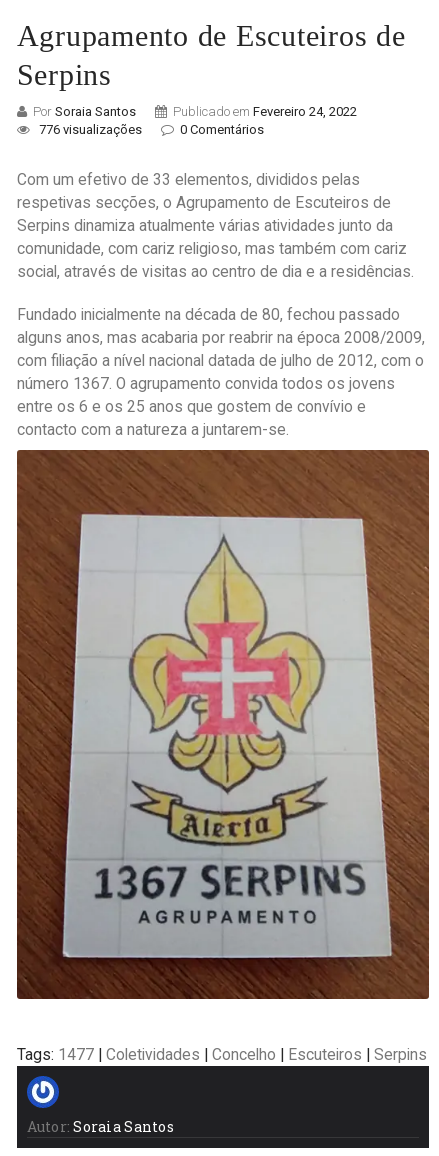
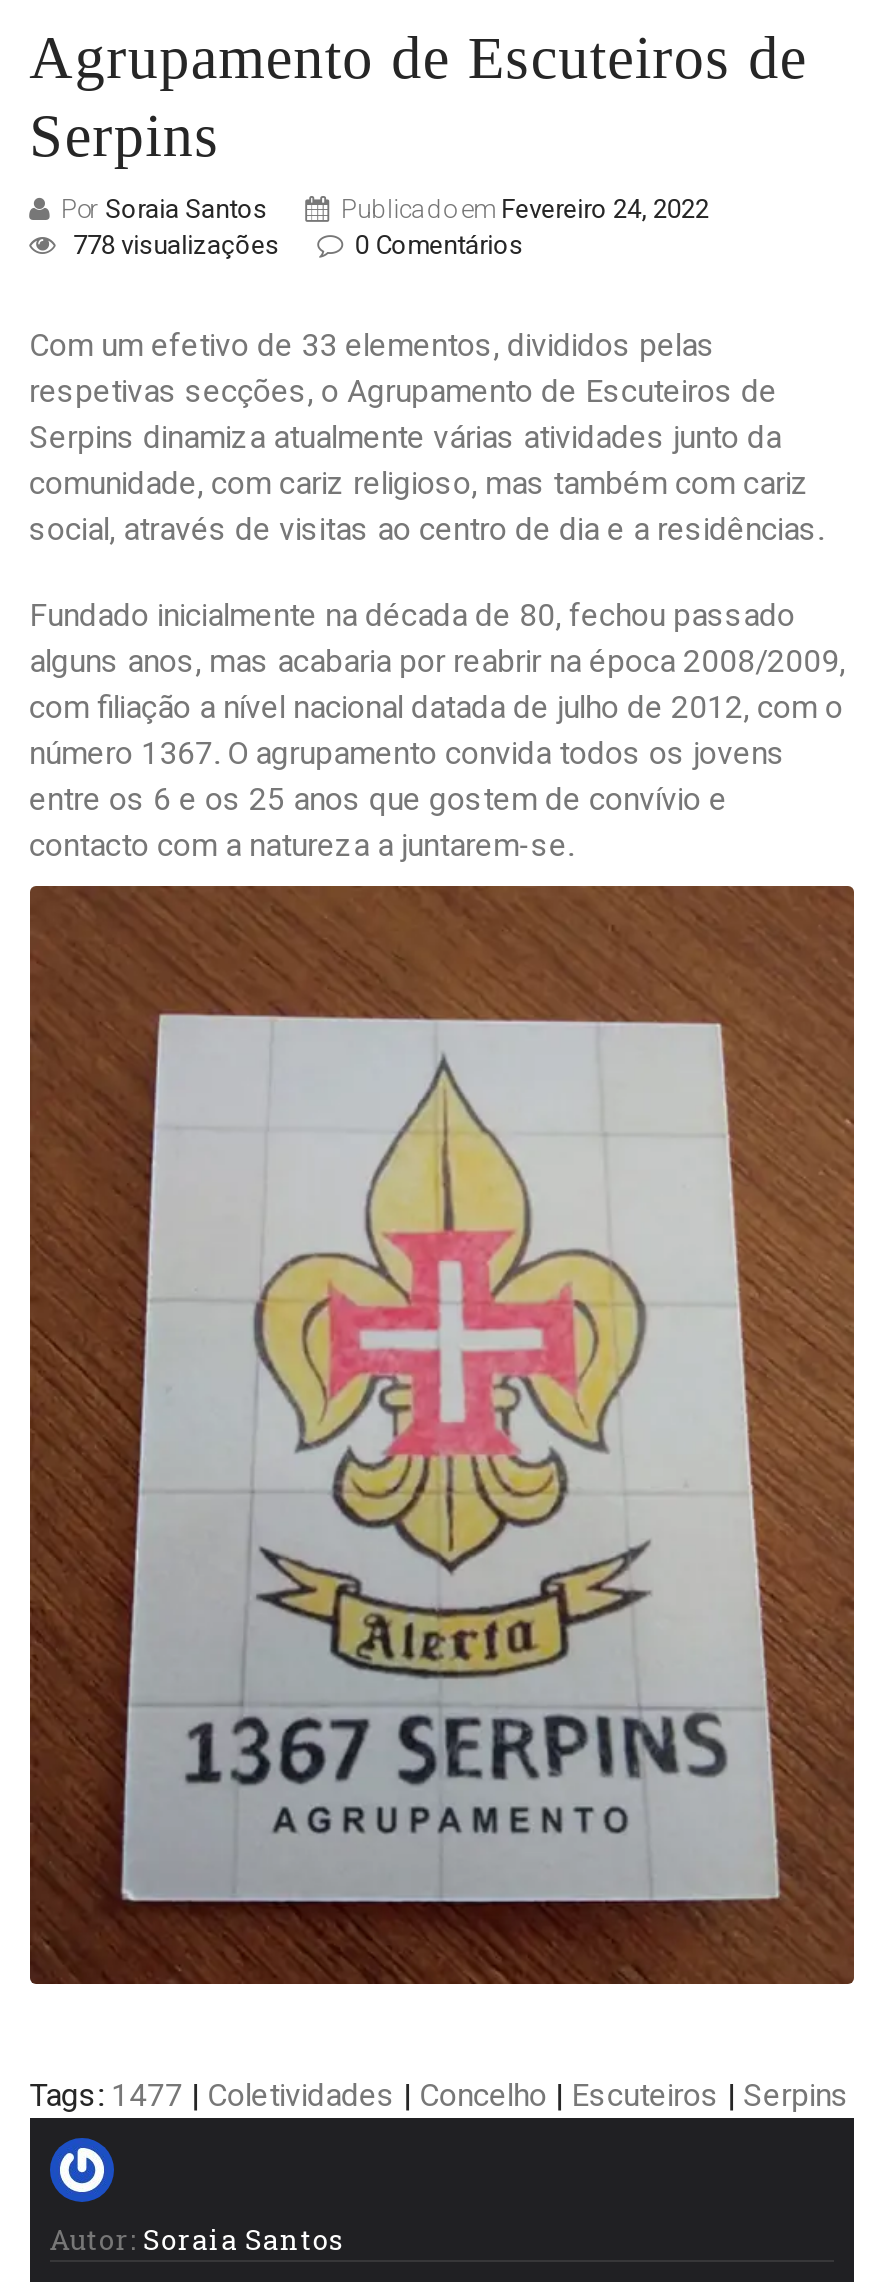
[39,122,142,137] 776 visualizações -> [73,229,279,259] 778 visualizações

